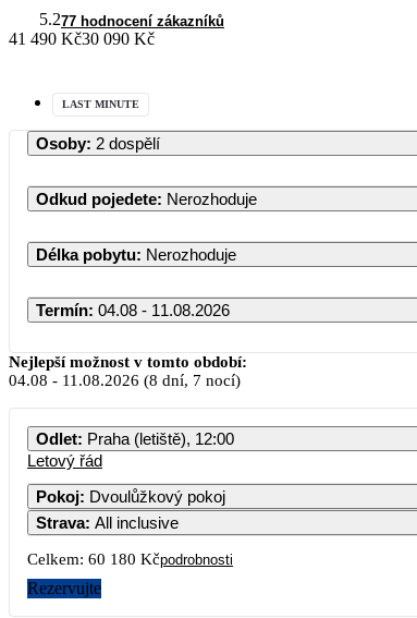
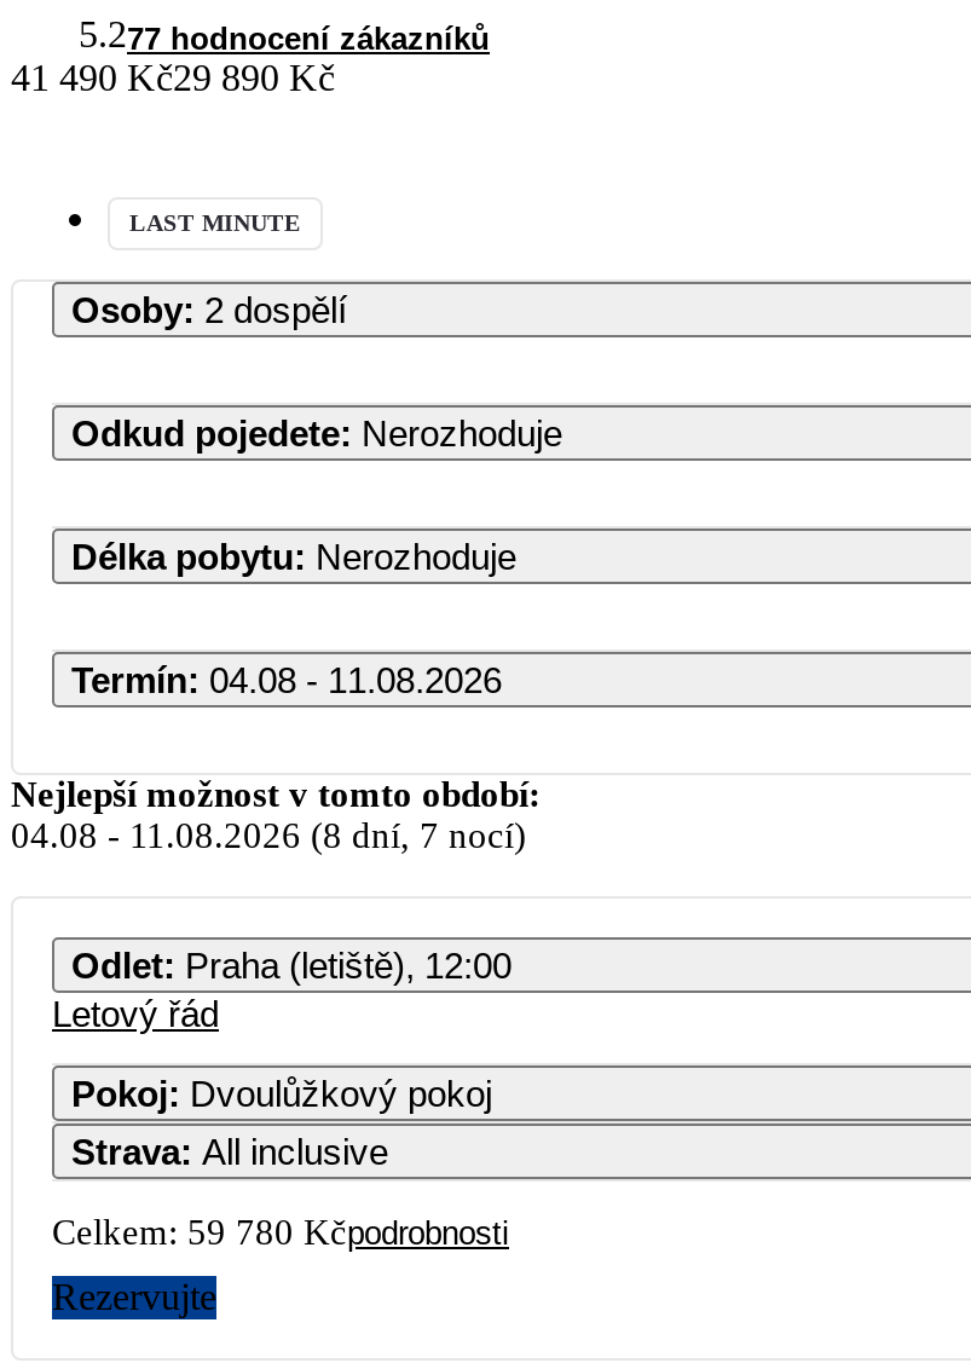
[9,29,155,47] 41 490 Kč30 090 Kč -> [11,56,335,97] 41 490 Kč29 890 Kč
[27,550,233,567] Celkem: 60 180 Kčpodrobnosti -> [52,1212,509,1251] Celkem: 59 780 Kčpodrobnosti

